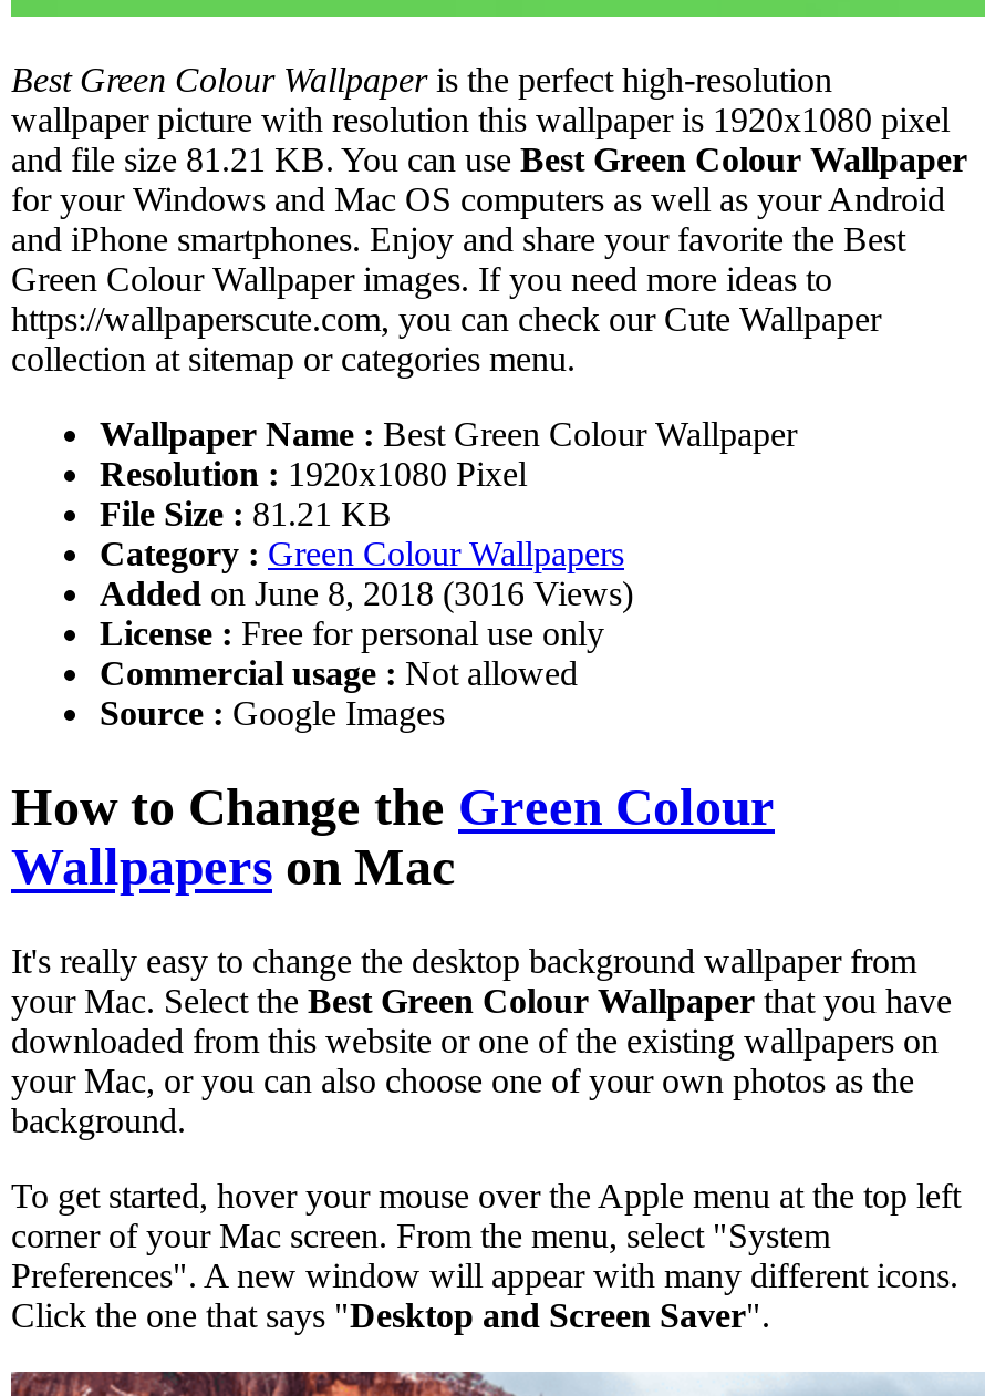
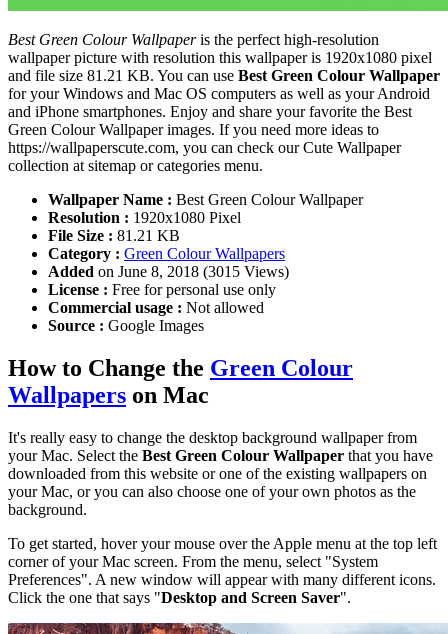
[100,575,633,613] Added on June 8, 2018 (3016 Views) -> [48,263,289,280] Added on June 8, 2018 (3015 Views)

